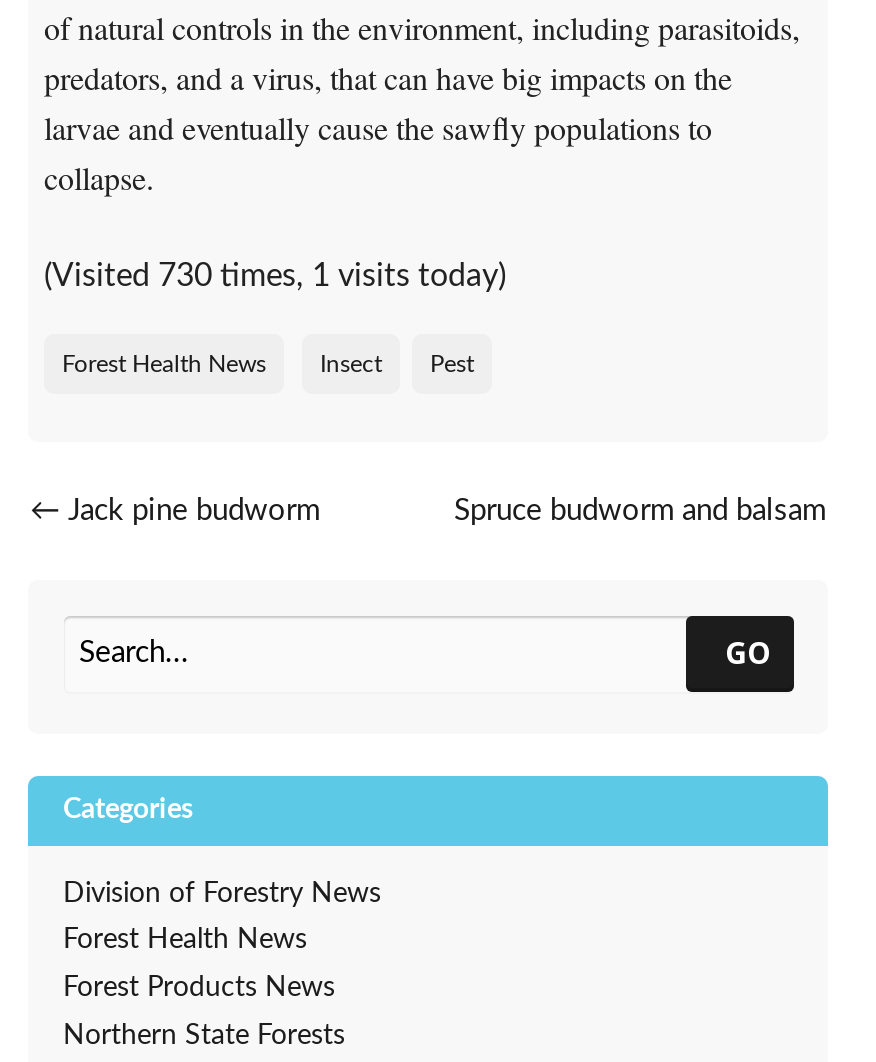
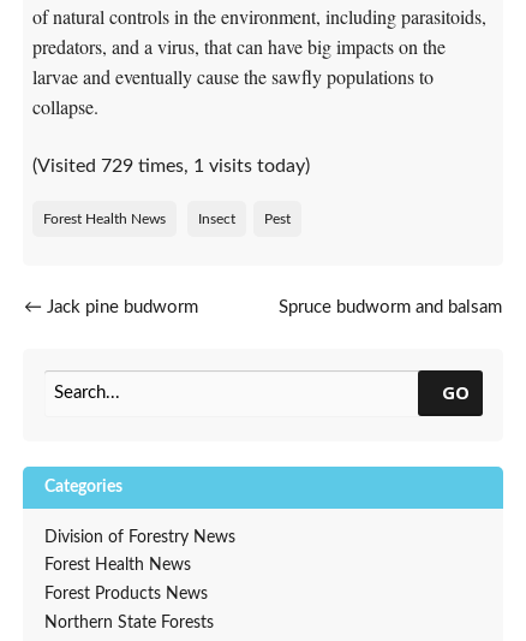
[44,259,506,291] (Visited 730 times, 1 visits today) -> [32,156,310,175] (Visited 729 times, 1 visits today)

